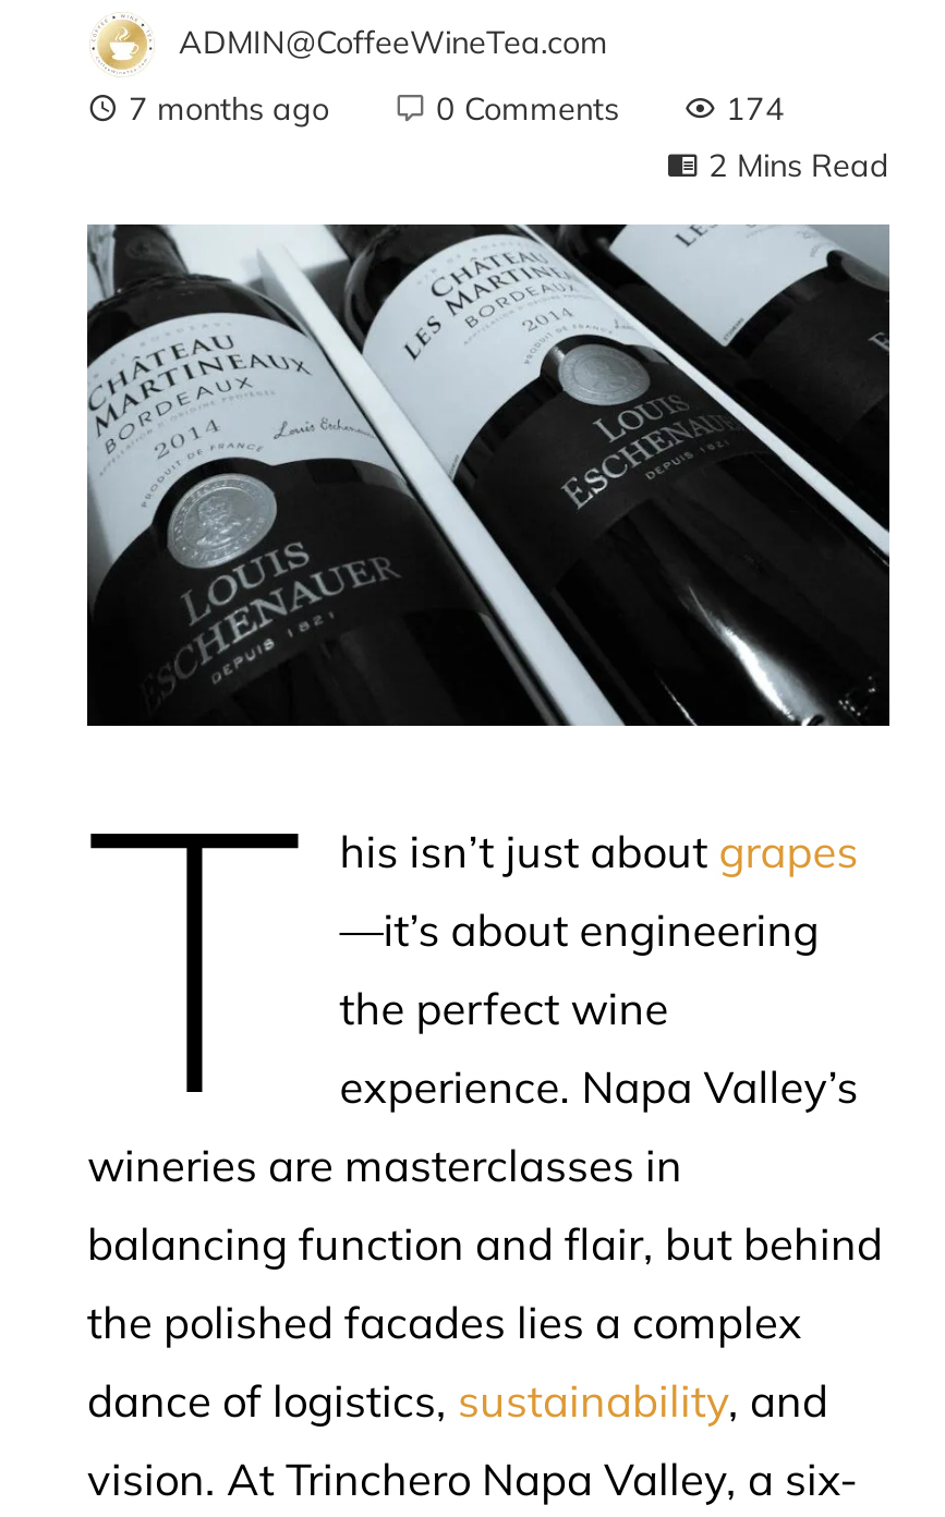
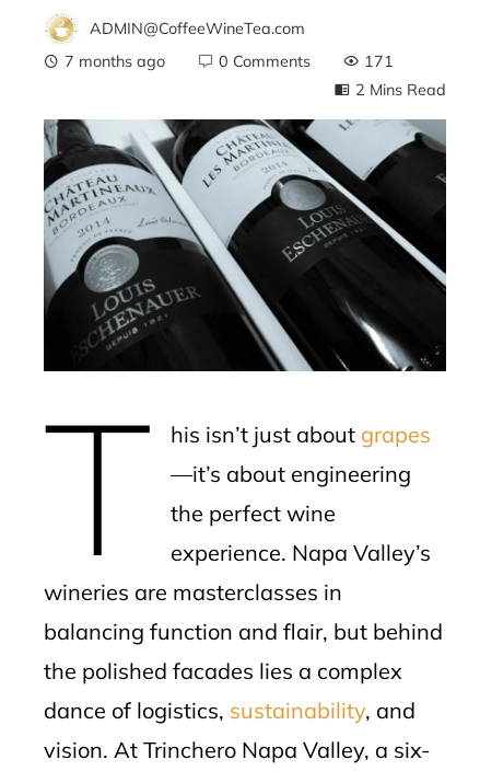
[726,89,785,129] 174 -> [364,51,394,71] 171

